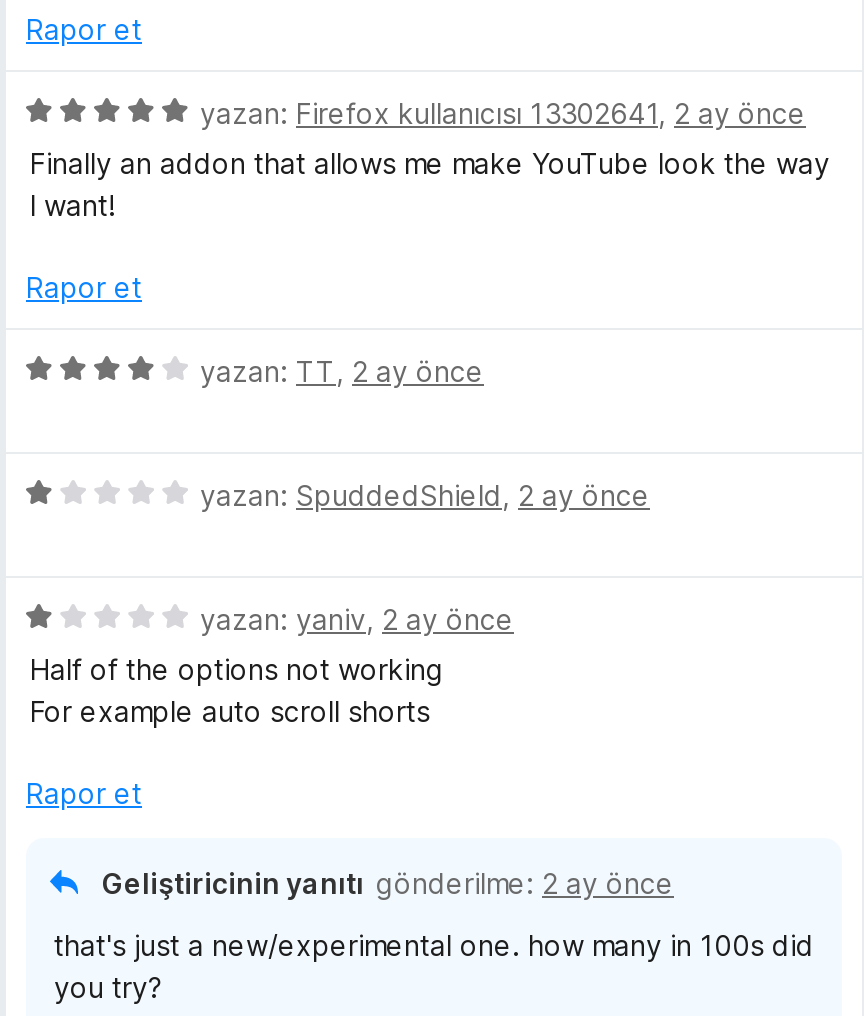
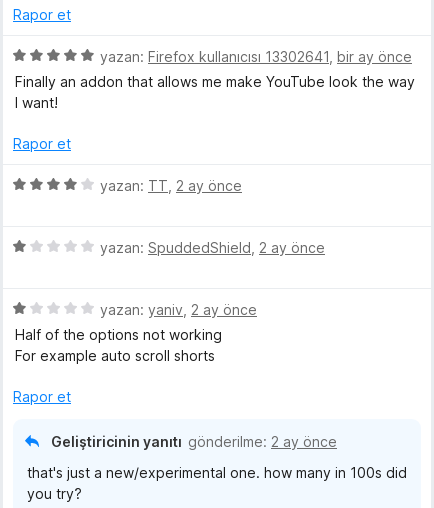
[200,96,806,130] yazan: Firefox kullanıcısı 13302641, 2 ay önce -> [100,48,412,65] yazan: Firefox kullanıcısı 13302641, bir ay önce

